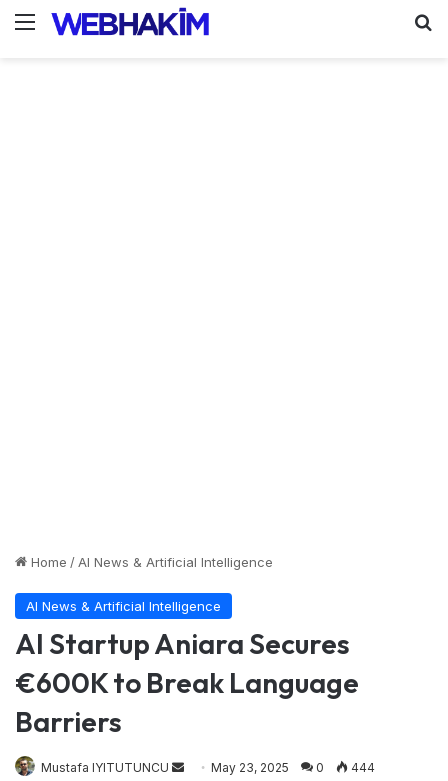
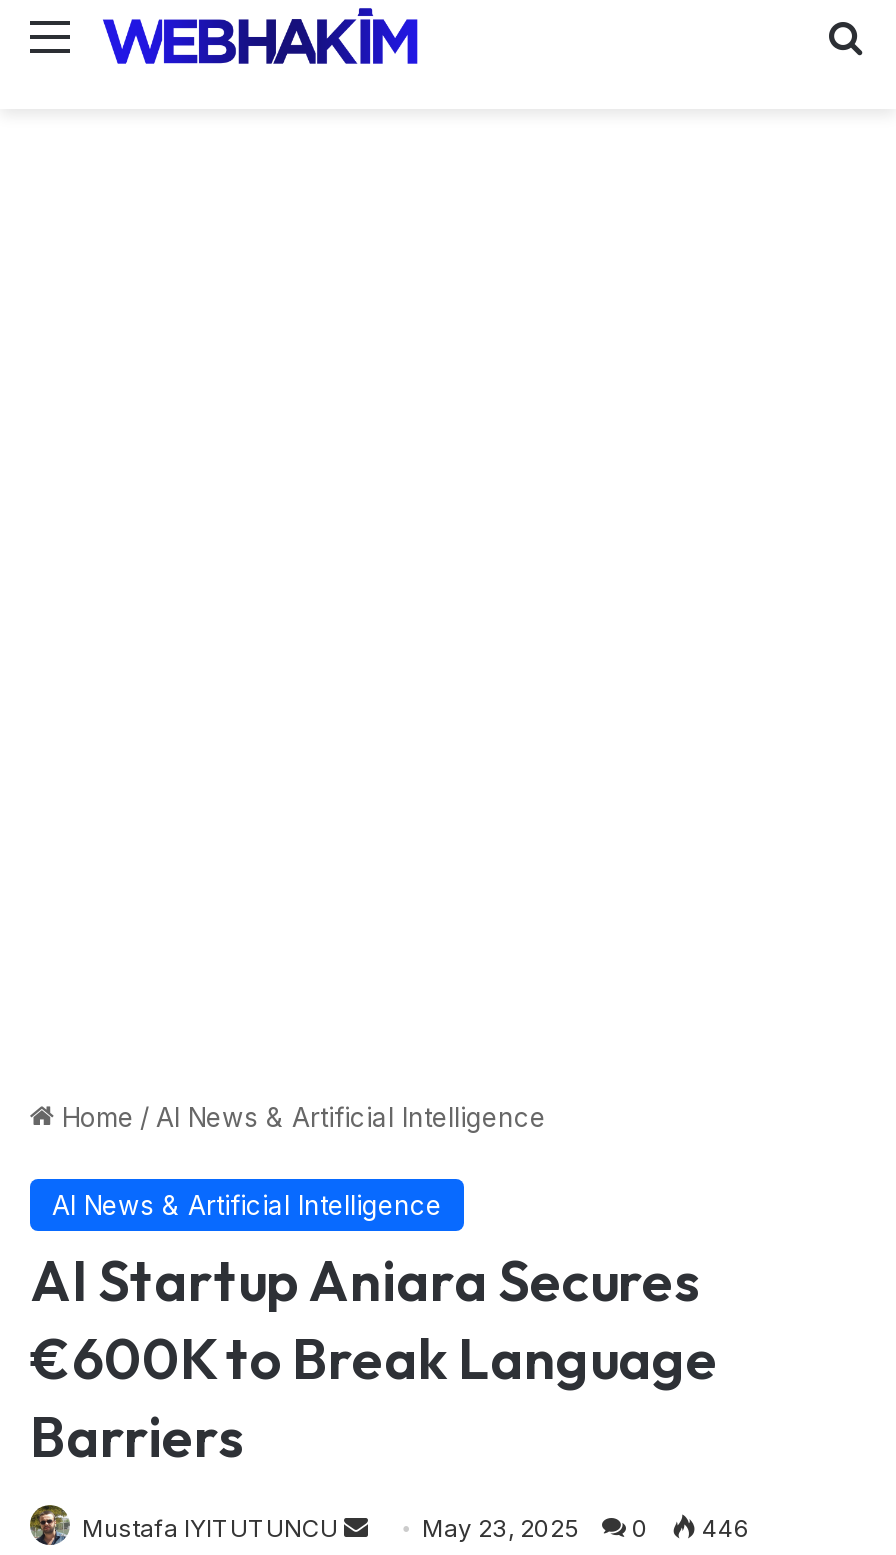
[348,760,375,775] 444 -> [696,1513,750,1543] 446

